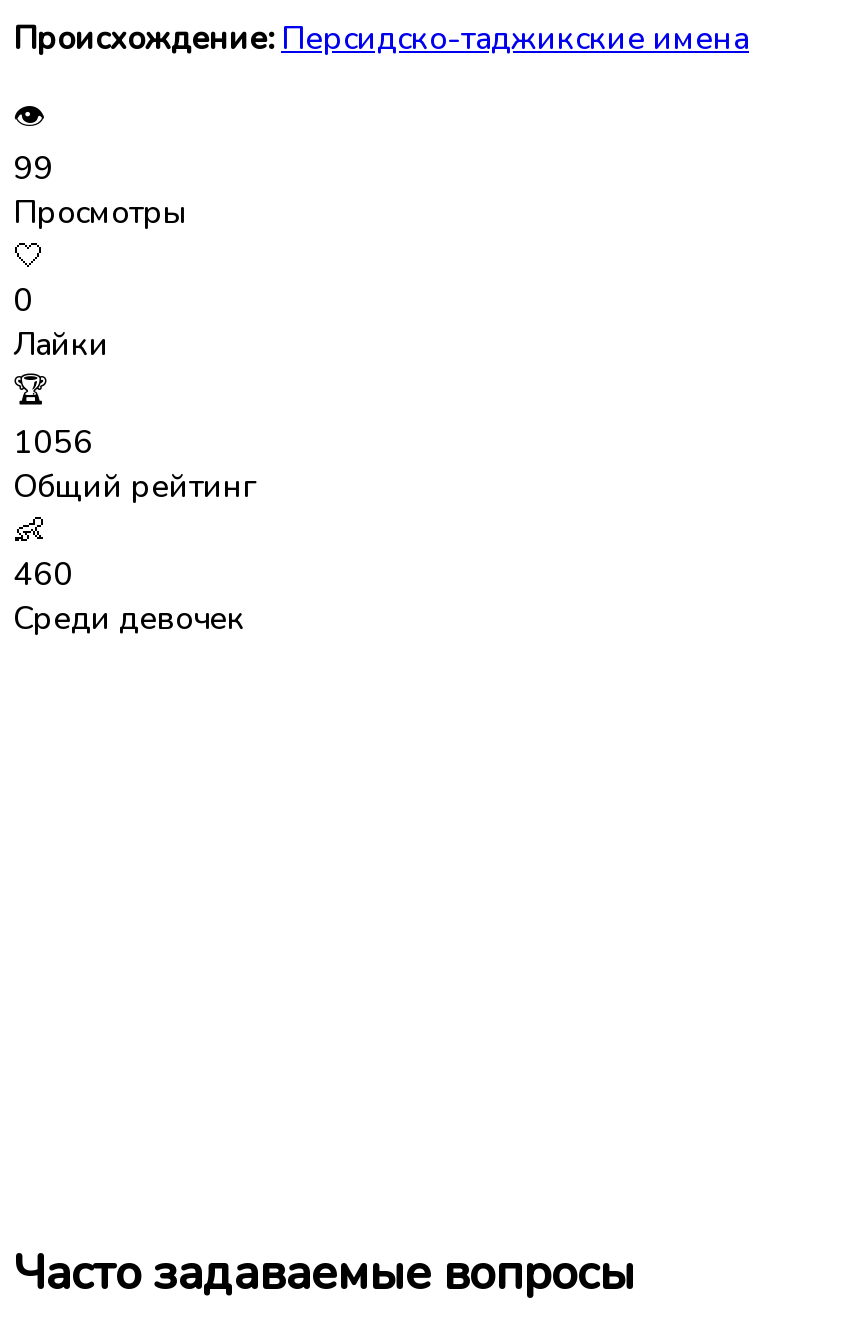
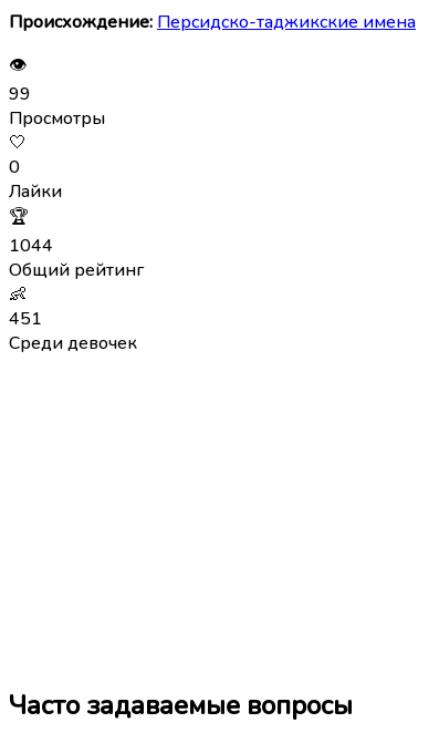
[13,420,93,464] 1056 -> [9,233,53,258] 1044
[13,552,73,596] 460 -> [9,306,42,331] 451

